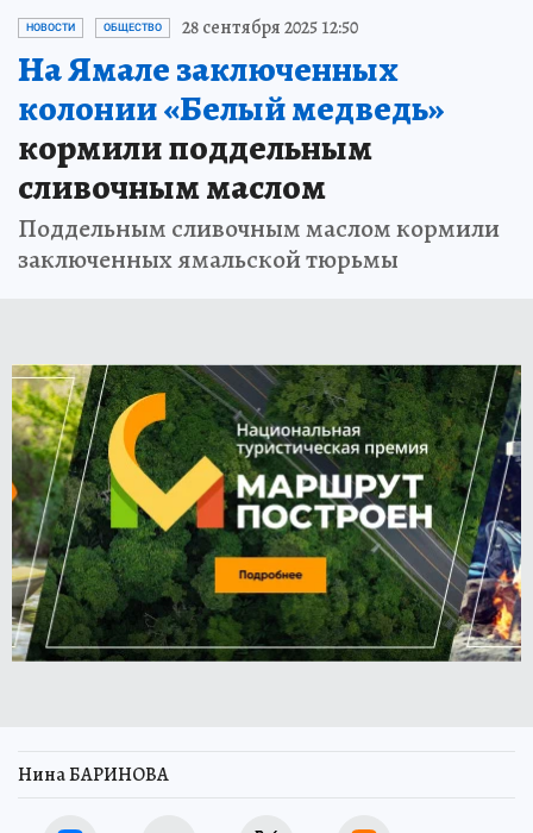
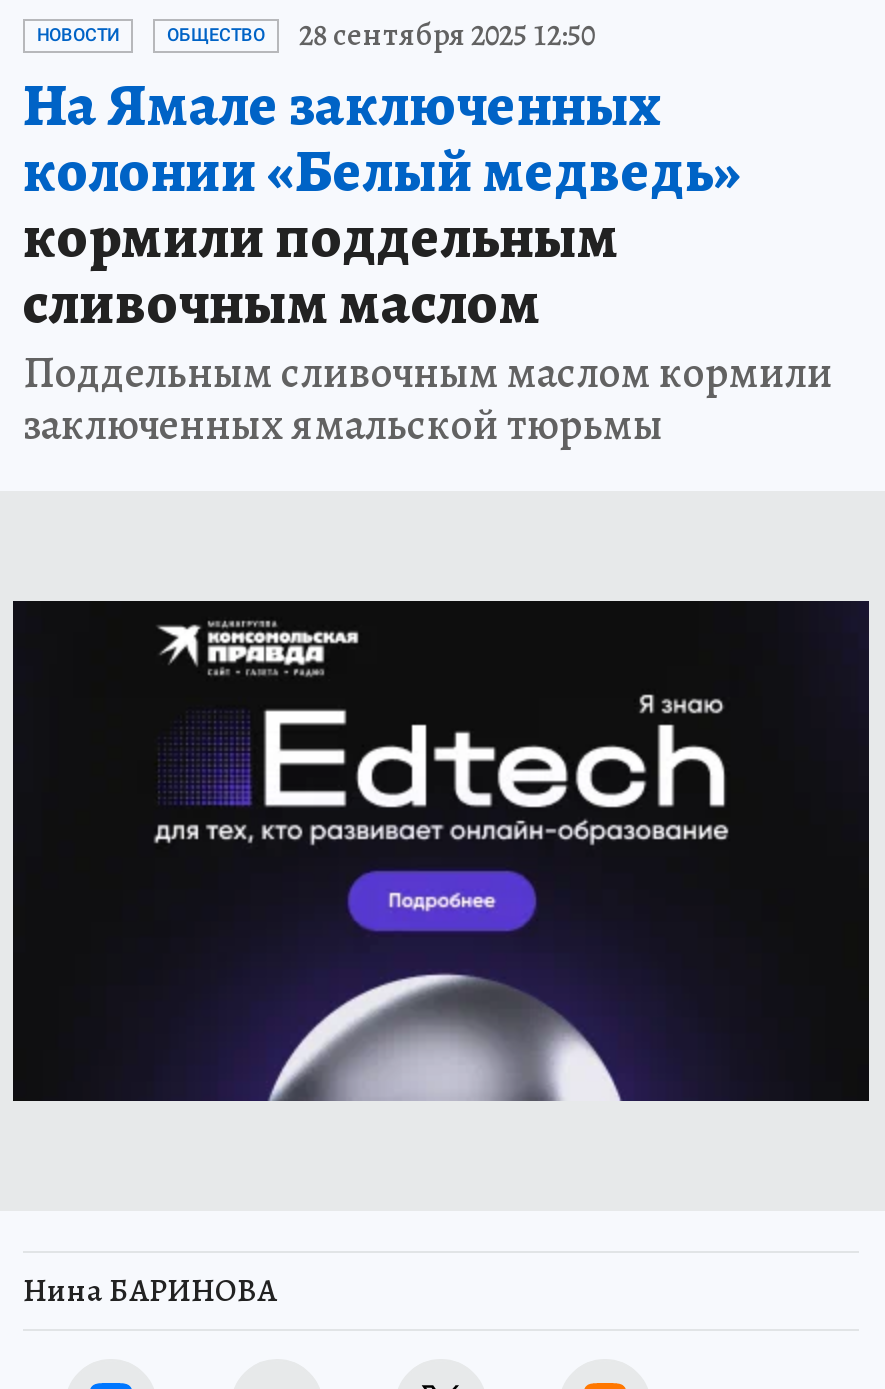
[11,364,522,663] [image] -> [11,599,871,1101] [image]

